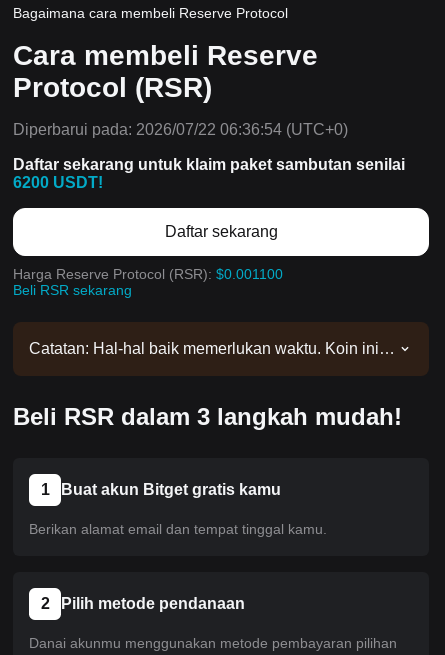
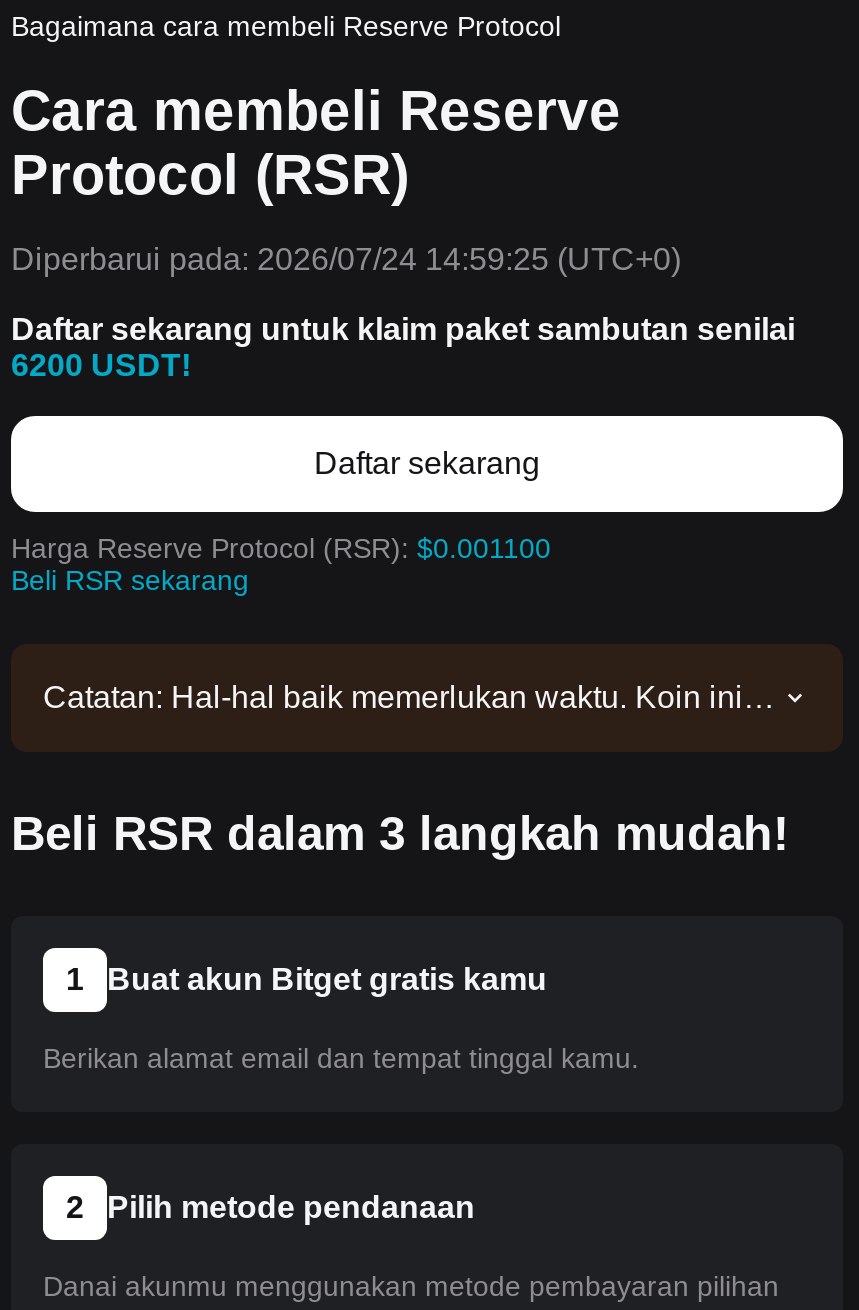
[13,121,348,138] Diperbarui pada: 2026/07/22 06:36:54 (UTC+0) -> [11,242,681,276] Diperbarui pada: 2026/07/24 14:59:25 (UTC+0)

